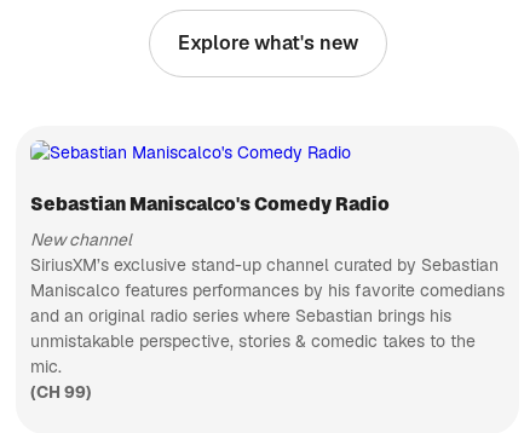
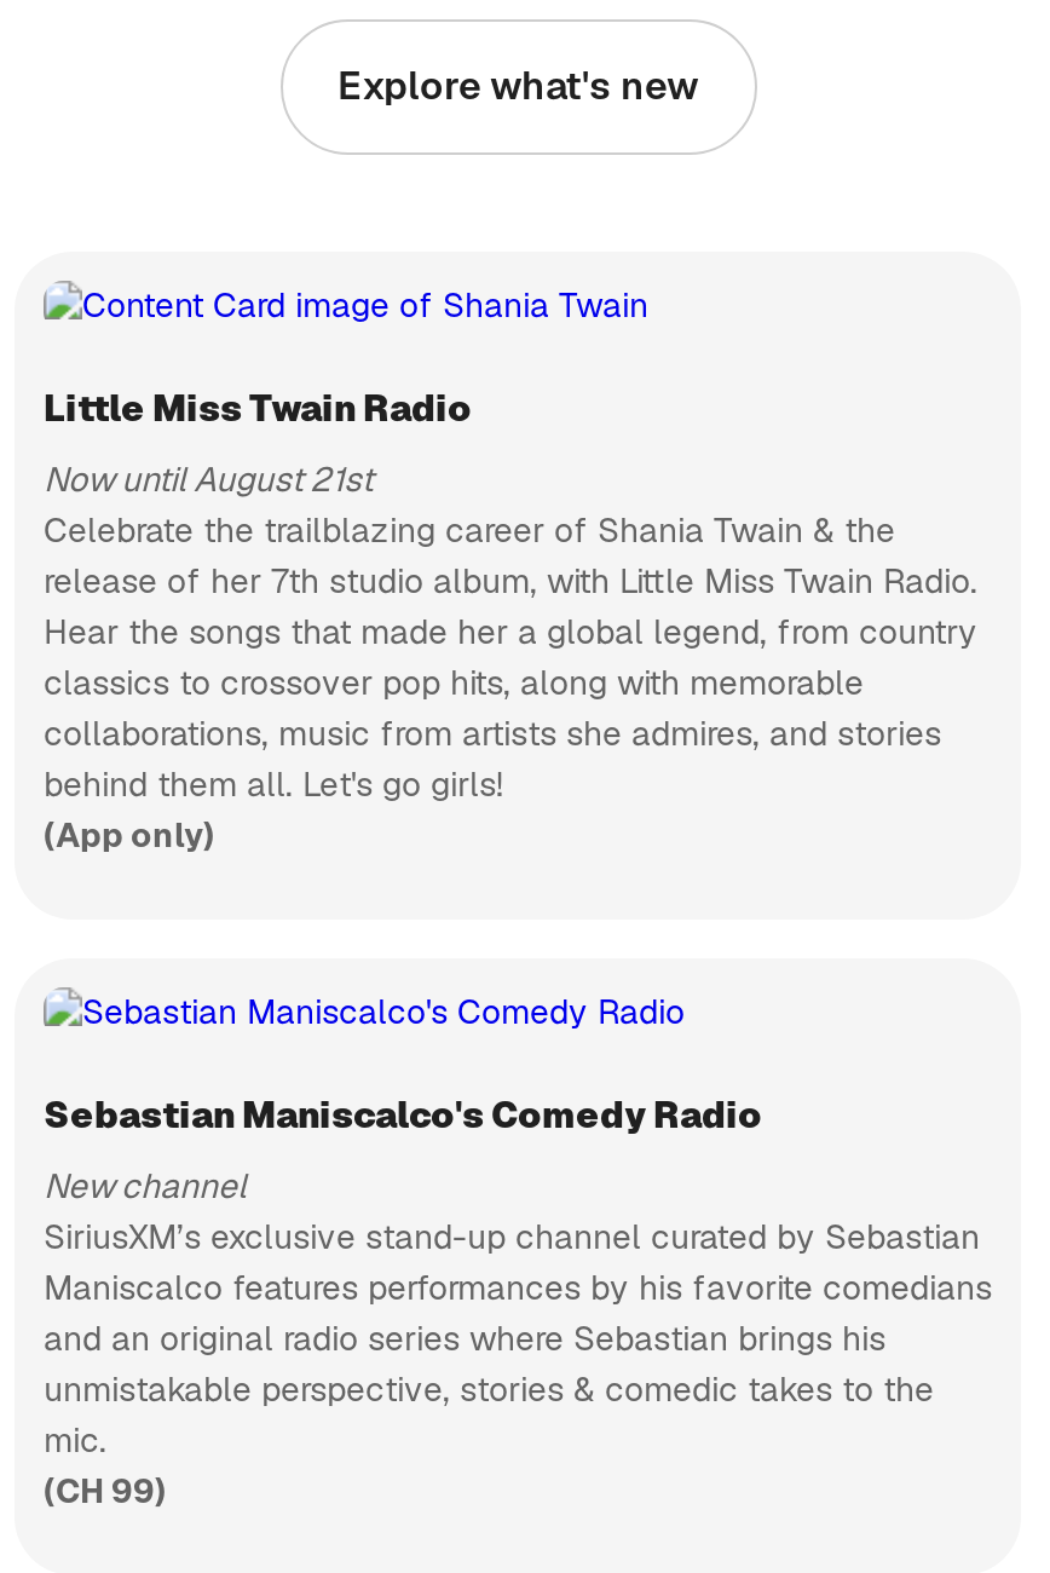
none -> [44,385,977,857] Little Miss Twain Radio | Now until August 21st | Celebrate the trailblazing career of Shania Twain & the | release of her 7th studio album, with Little Miss Twain Radio. | Hear the songs that made her a global legend, from country | classics to crossover pop hits, along with memorable | collaborations, music from artists she admires, and stories | behind them all. Let's go girls! | (App only)

